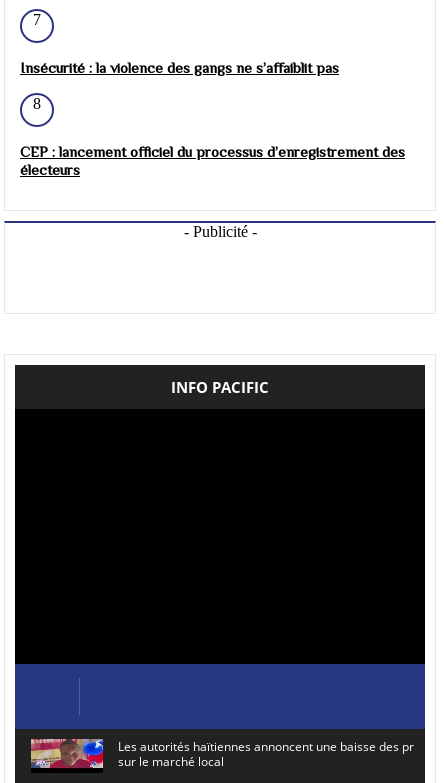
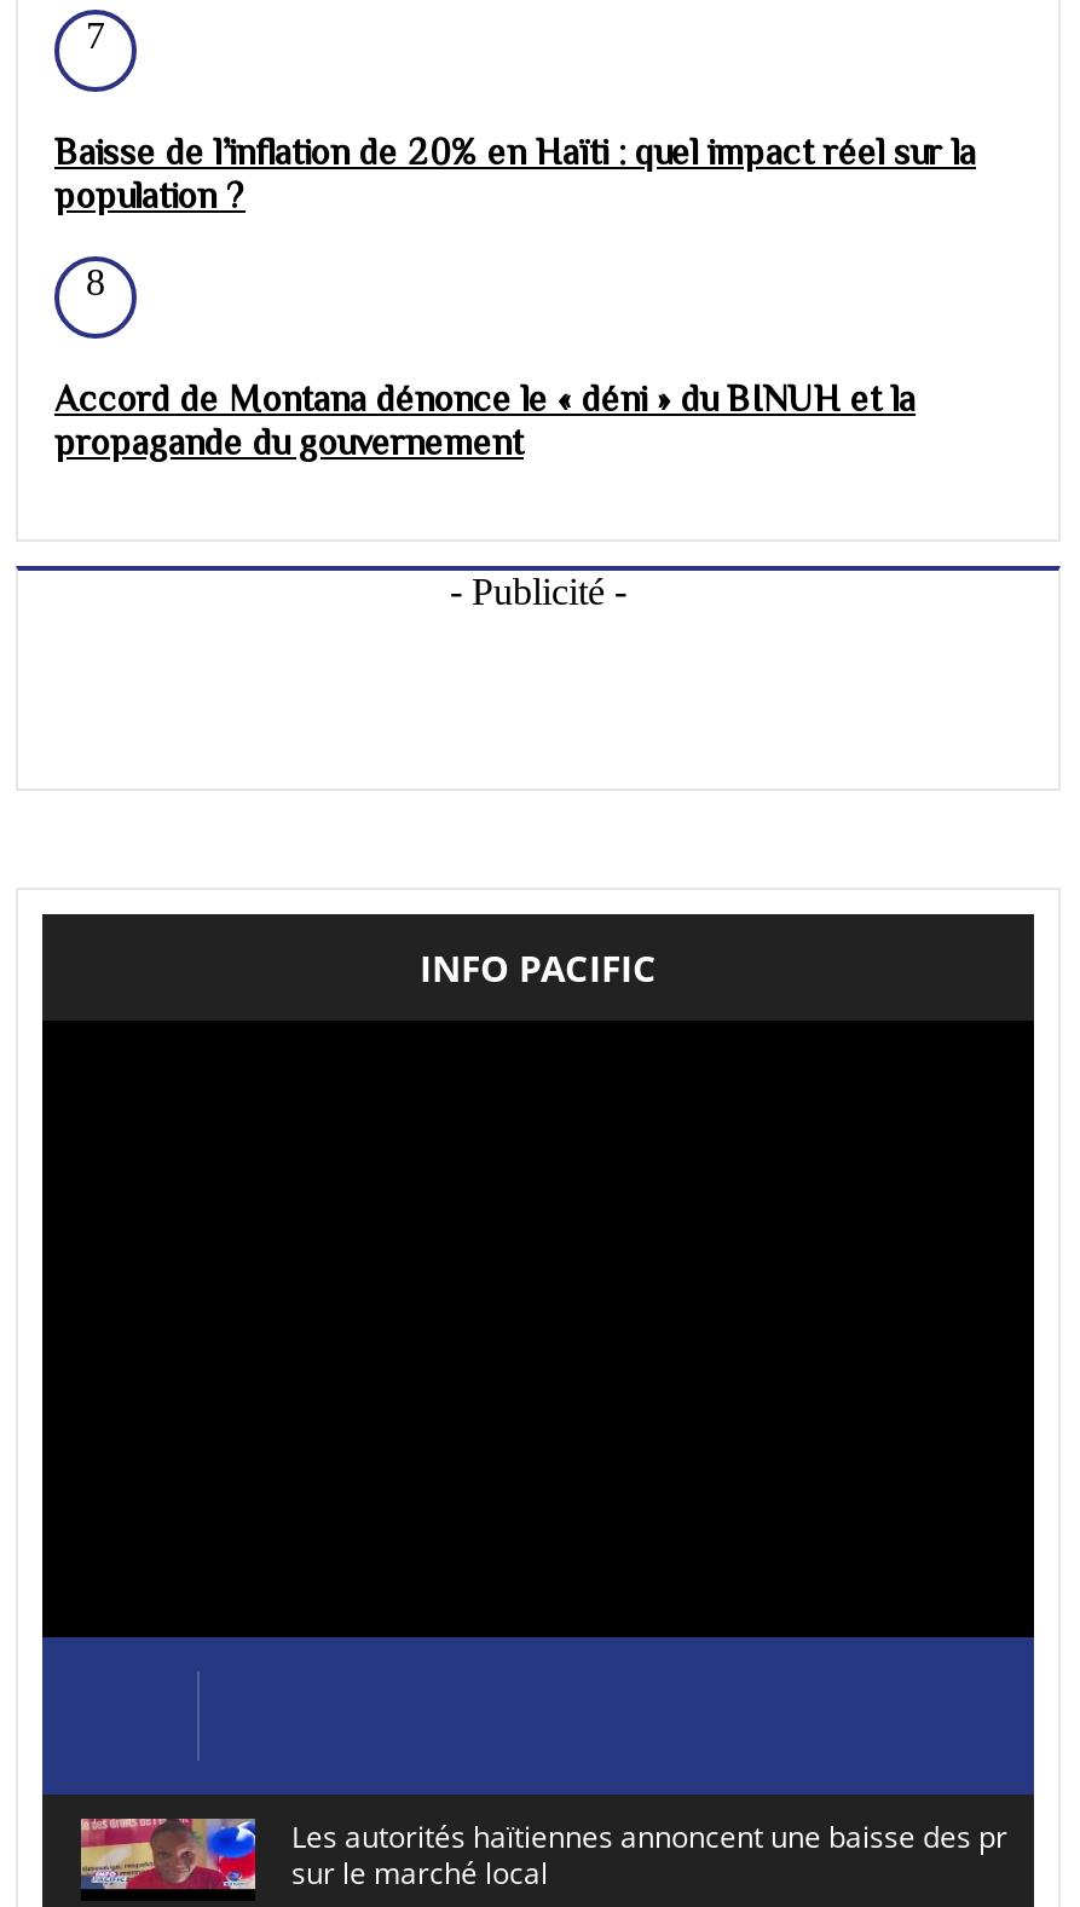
[20,59,339,76] Insécurité : la violence des gangs ne s’affaiblit pas -> [54,131,976,216] Baisse de l’inflation de 20% en Haïti : quel impact réel sur la | population ?
[20,143,405,178] CEP : lancement officiel du processus d’enregistrement des | électeurs -> [54,378,916,462] Accord de Montana dénonce le « déni » du BINUH et la | propagande du gouvernement

